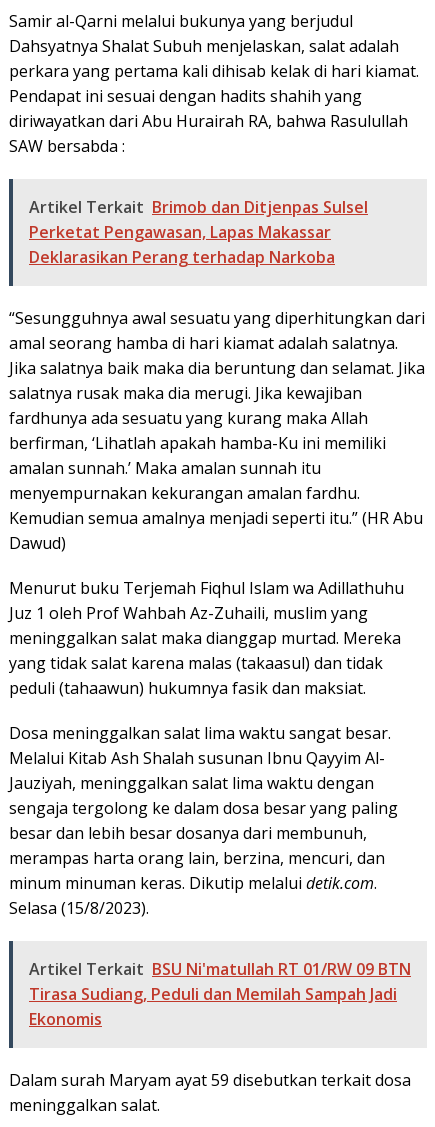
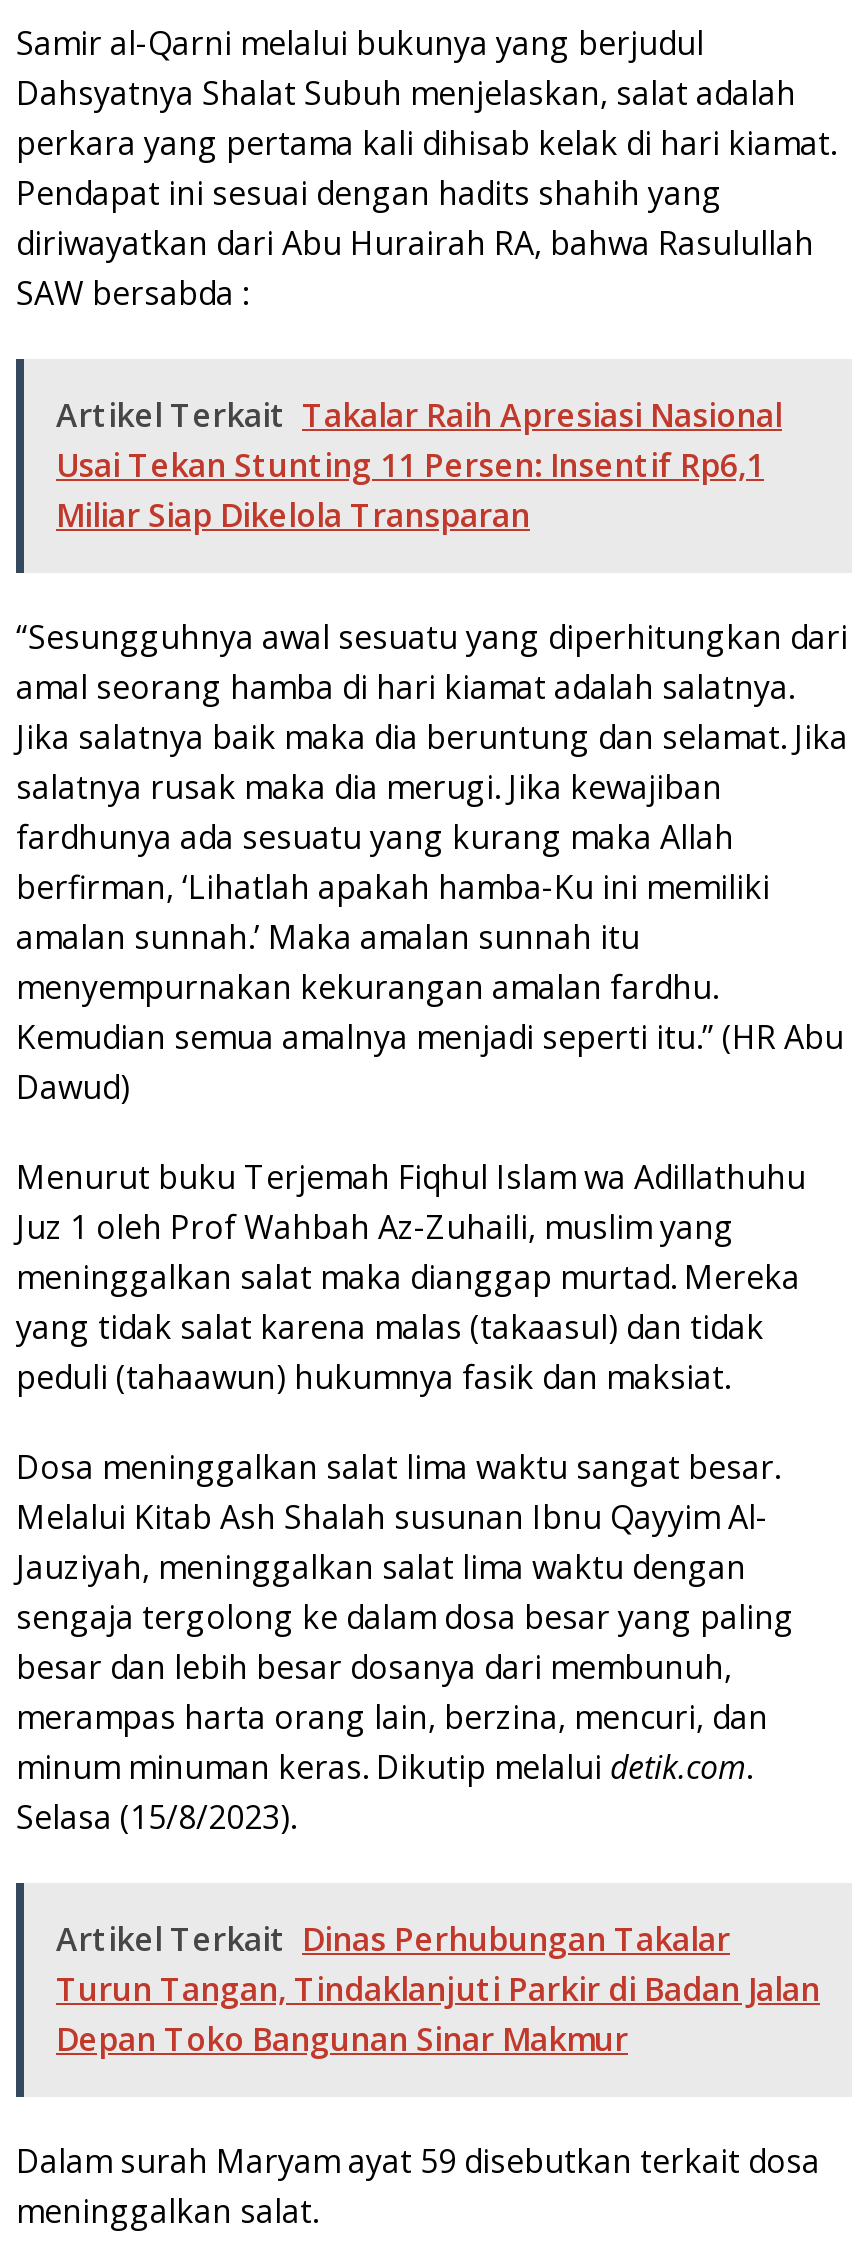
[29,196,368,268] Artikel Terkait Brimob dan Ditjenpas Sulsel | Perketat Pengawasan, Lapas Makassar | Deklarasikan Perang terhadap Narkoba -> [56,393,782,537] Artikel Terkait Takalar Raih Apresiasi Nasional | Usai Tekan Stunting 11 Persen: Insentif Rp6,1 | Miliar Siap Dikelola Transparan
[29,958,411,1030] Artikel Terkait BSU Ni'matullah RT 01/RW 09 BTN | Tirasa Sudiang, Peduli dan Memilah Sampah Jadi | Ekonomis -> [56,1917,820,2061] Artikel Terkait Dinas Perhubungan Takalar | Turun Tangan, Tindaklanjuti Parkir di Badan Jalan | Depan Toko Bangunan Sinar Makmur

